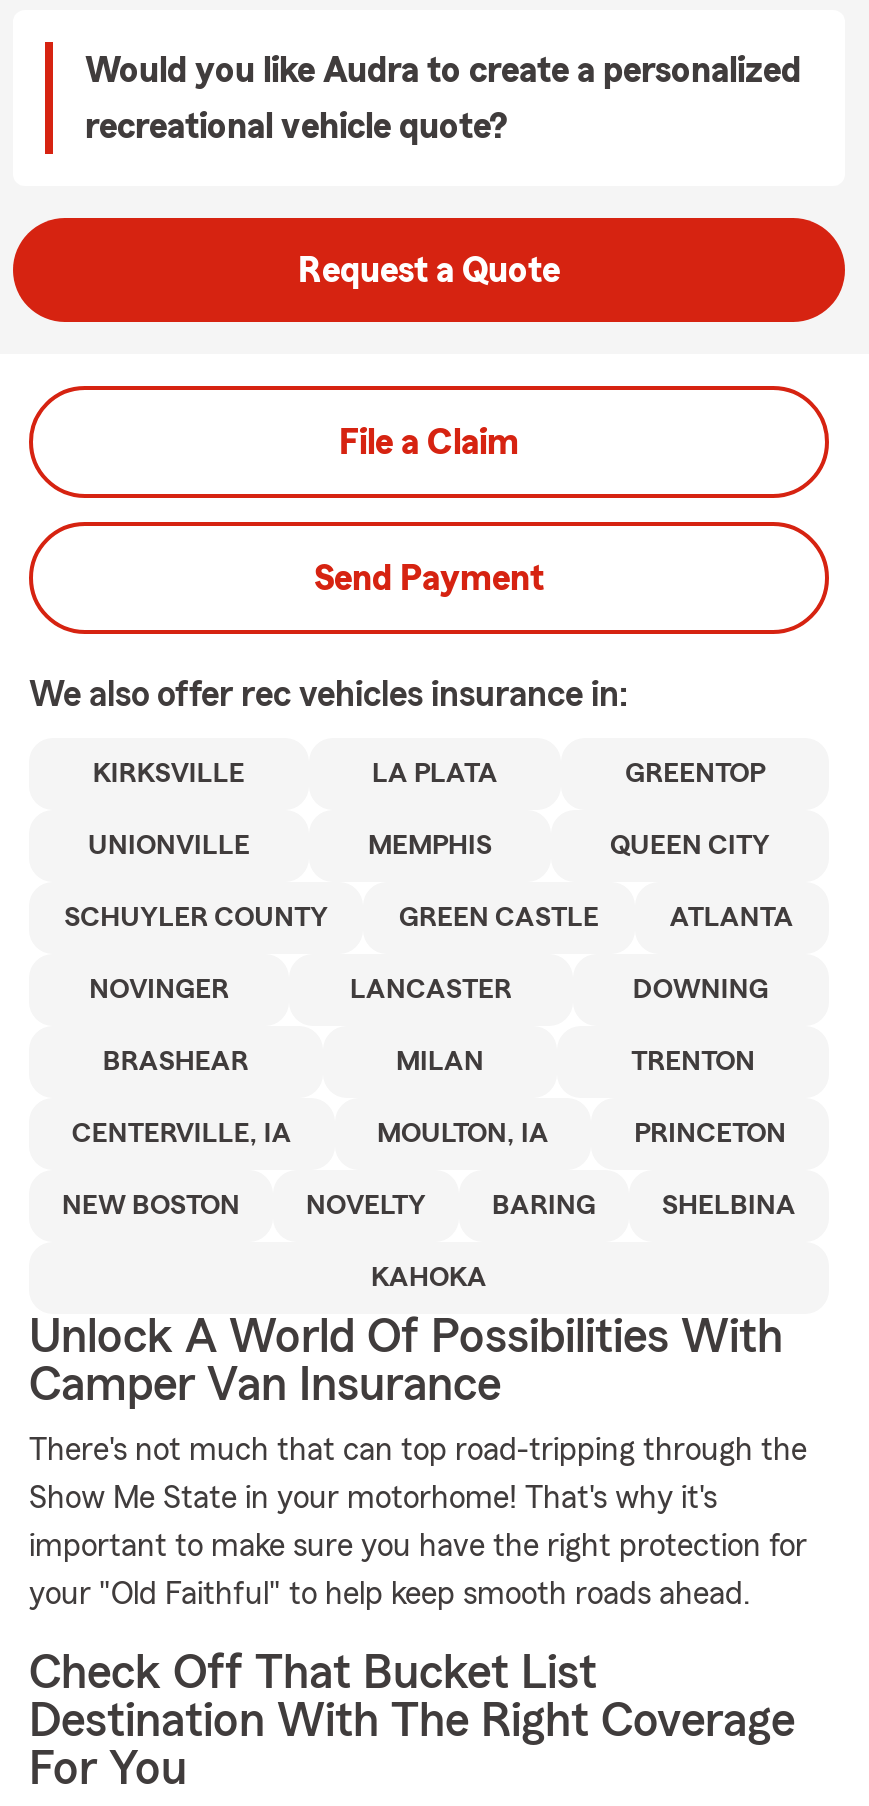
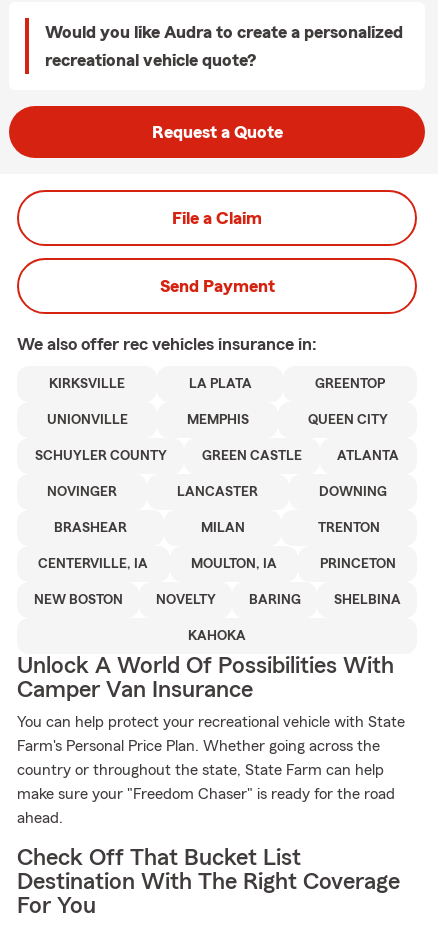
[29,1434,807,1610] There's not much that can top road-tripping through the | Show Me State in your motorhome! That's why it's | important to make sure you have the right protection for | your "Old Faithful" to help keep smooth roads ahead. -> [17,714,405,826] You can help protect your recreational vehicle with State | Farm's Personal Price Plan. Whether going across the | country or throughout the state, State Farm can help | make sure your "Freedom Chaser" is ready for the road | ahead.

